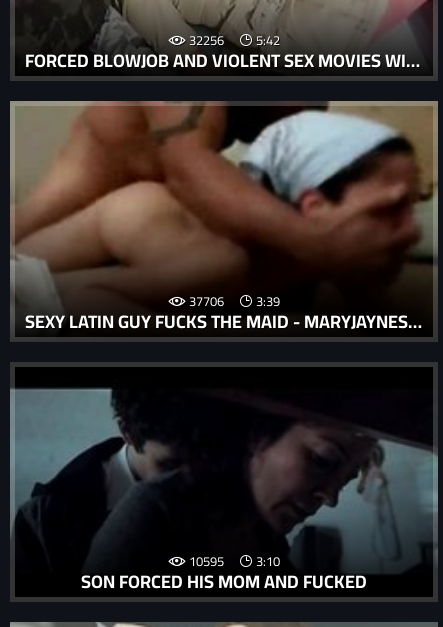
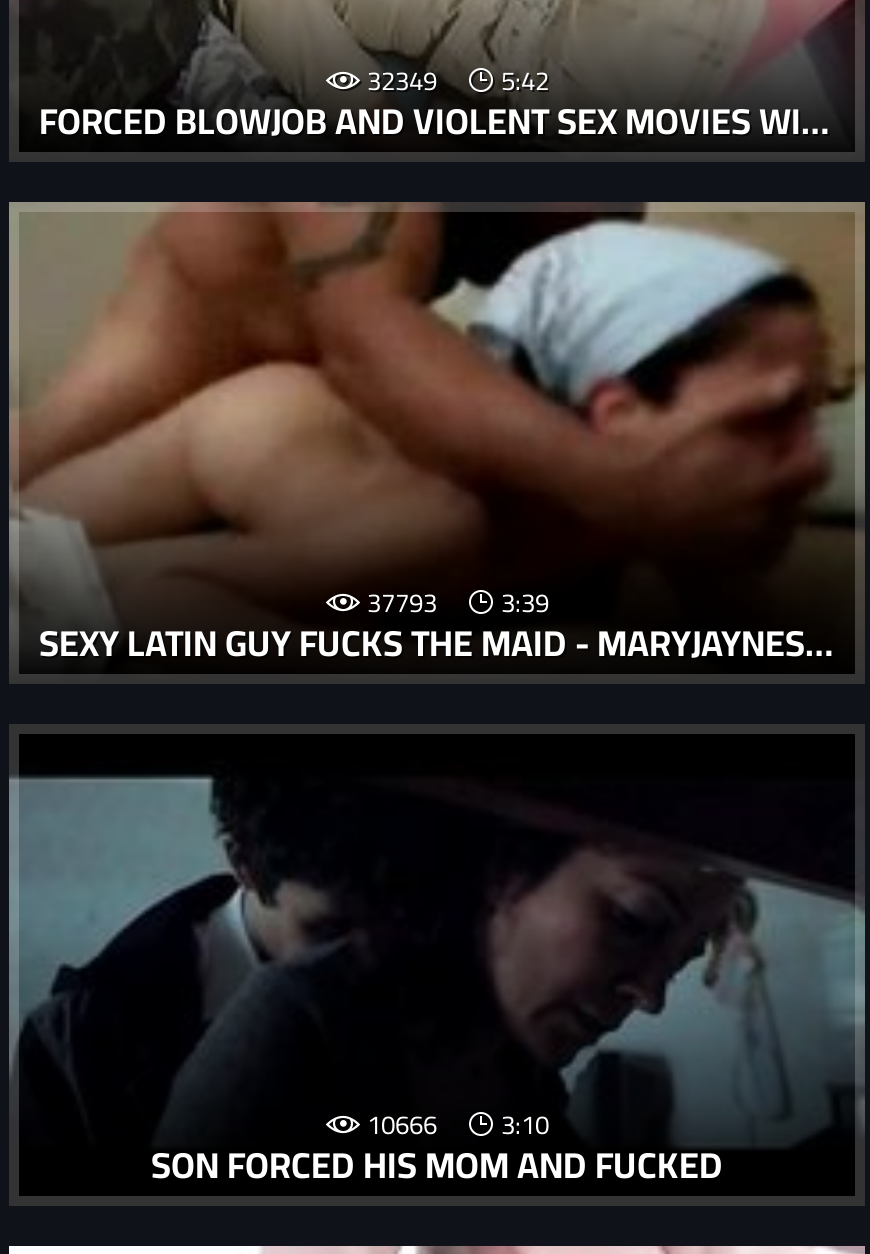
[189,28,280,52] 32256 5:42 -> [367,56,549,104] 32349 5:42
[189,288,280,312] 37706 3:39 -> [367,577,549,625] 37793 3:39
[189,549,280,573] 10595 3:10 -> [367,1098,549,1146] 10666 3:10

